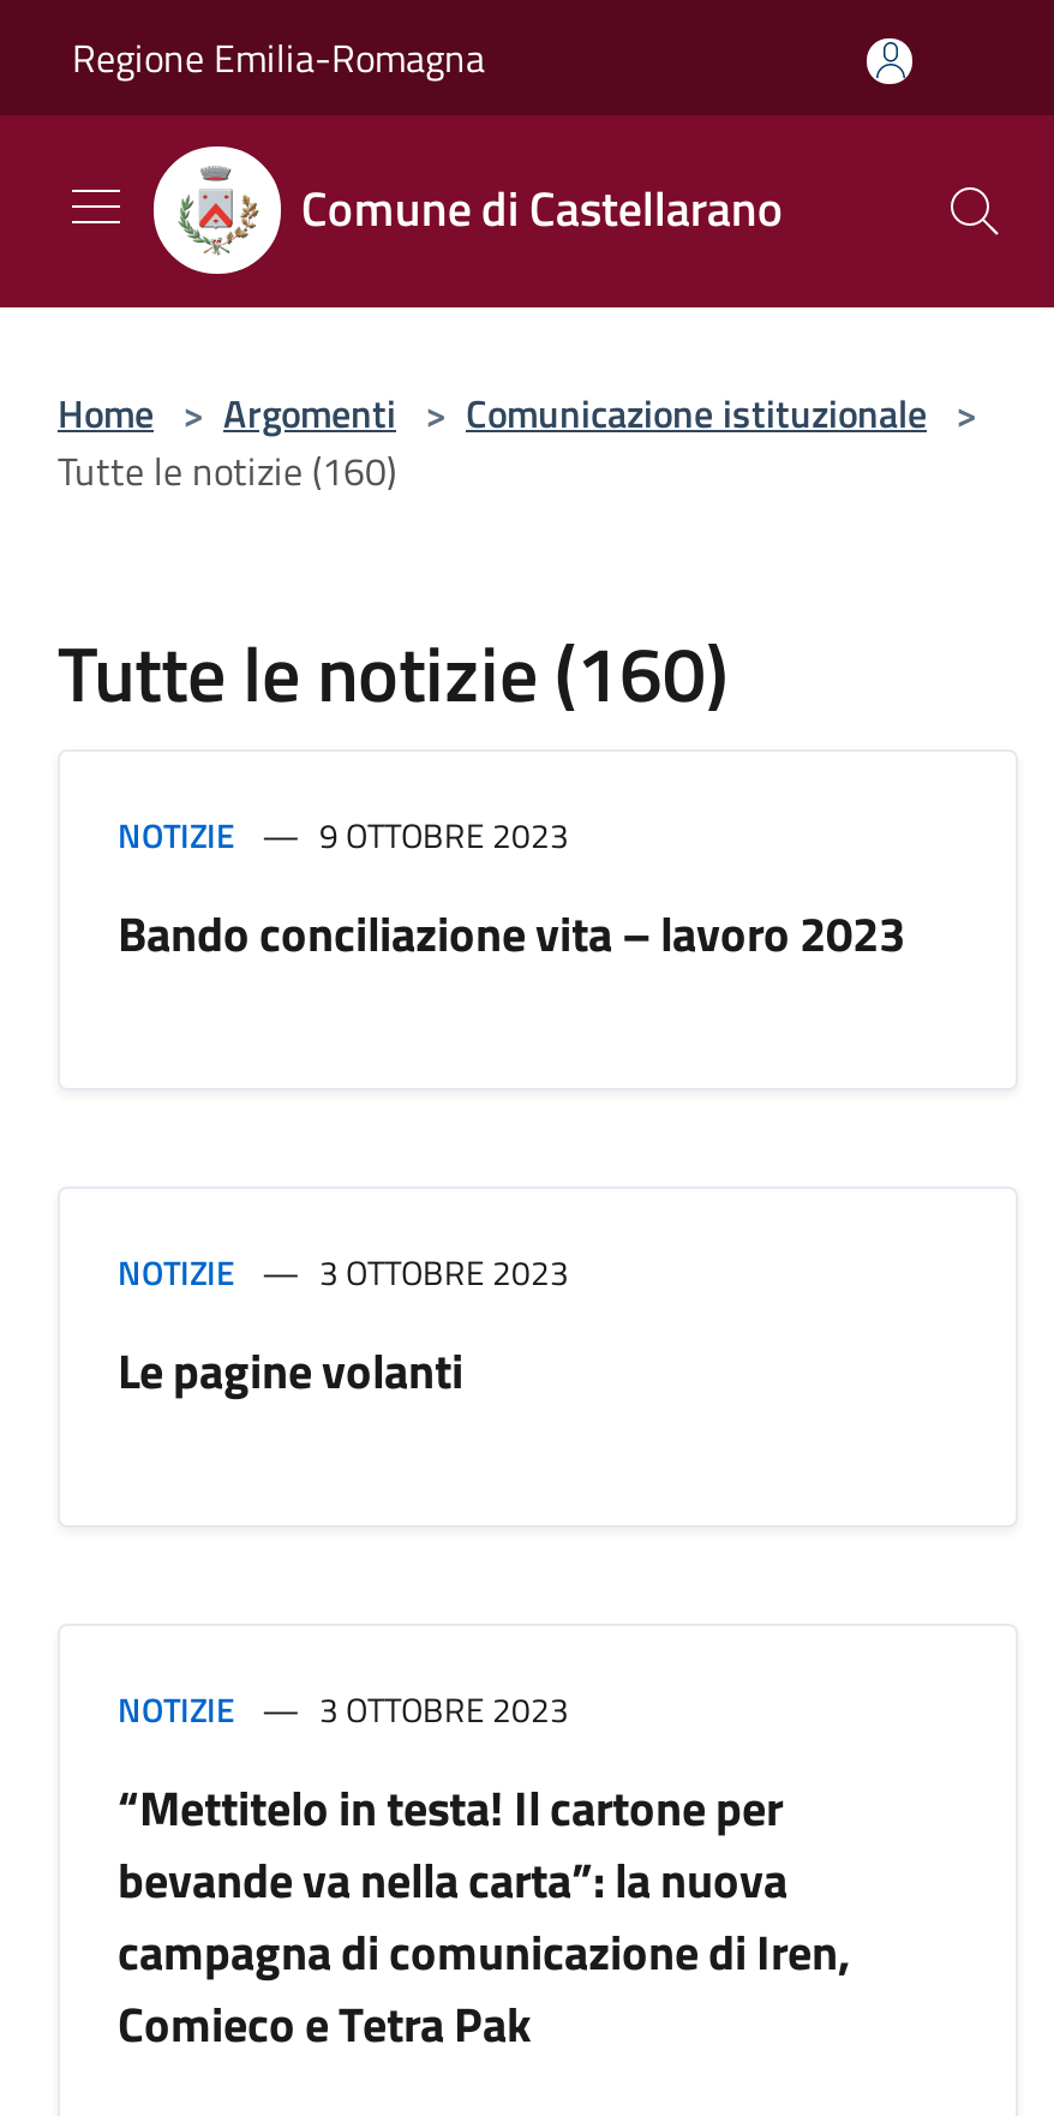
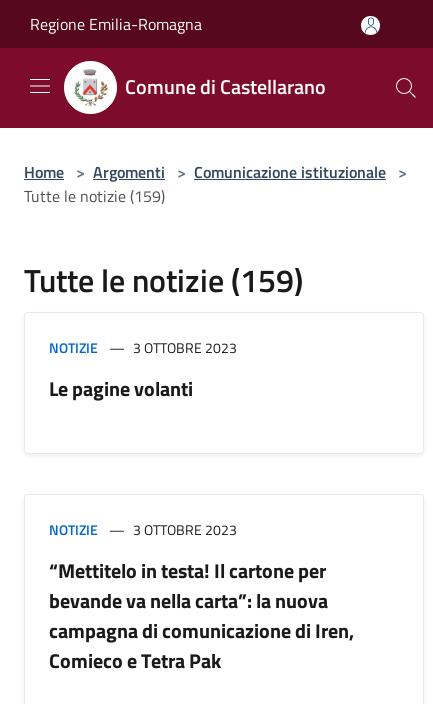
[58,441,905,970] Tutte le notizie (160) | Tutte le notizie (160) | NOTIZIE | 9 OTTOBRE 2023 | Bando conciliazione vita – lavoro 2023 -> [24,184,303,304] Tutte le notizie (159) | Tutte le notizie (159)

